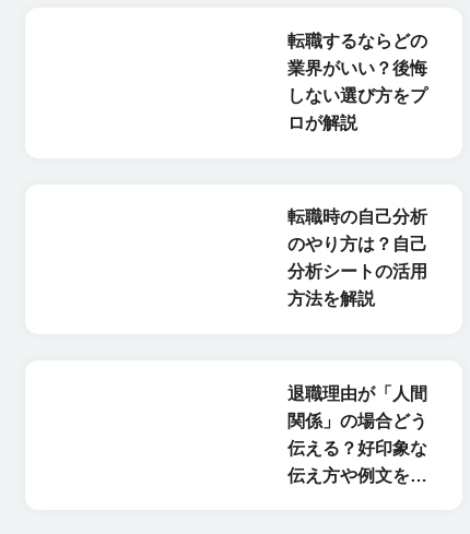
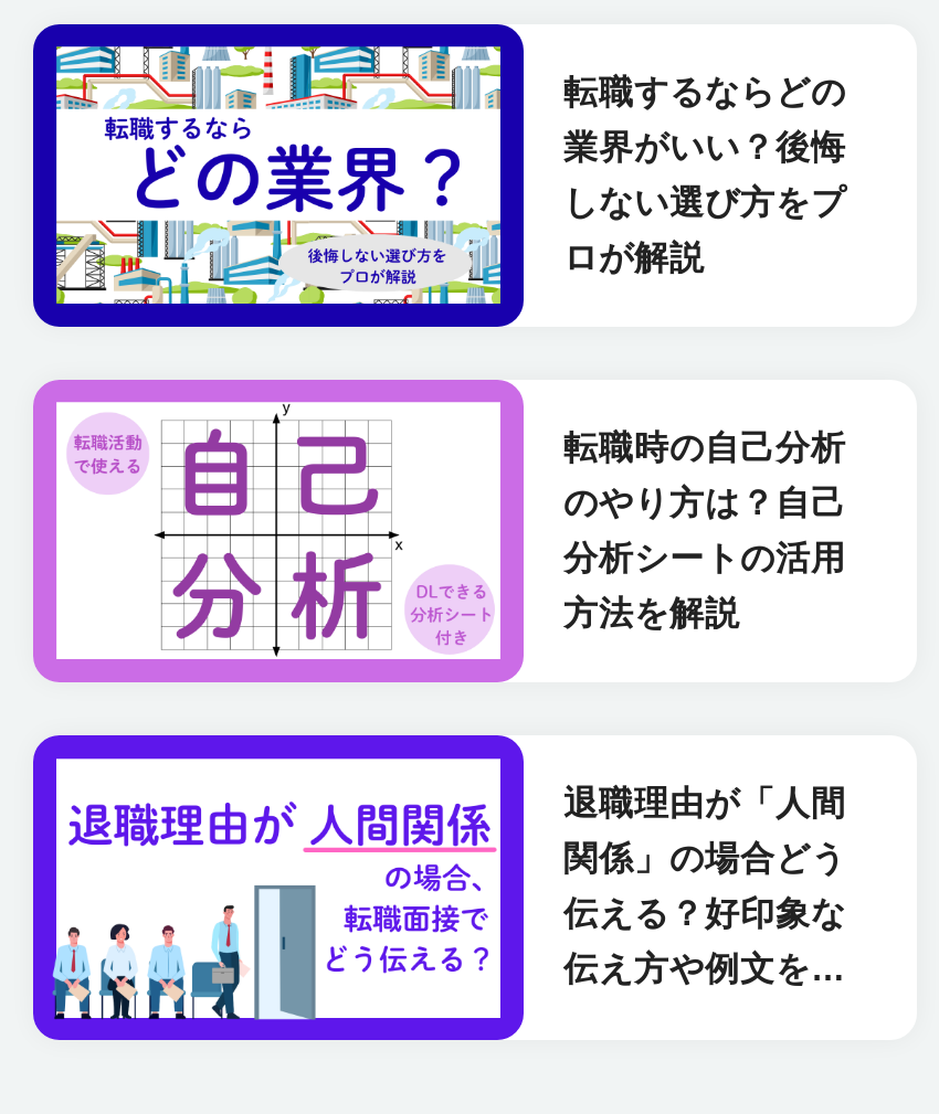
none -> [31,21,526,330] [image]
none -> [31,379,526,683] [image]
none -> [31,732,526,1043] [image]

